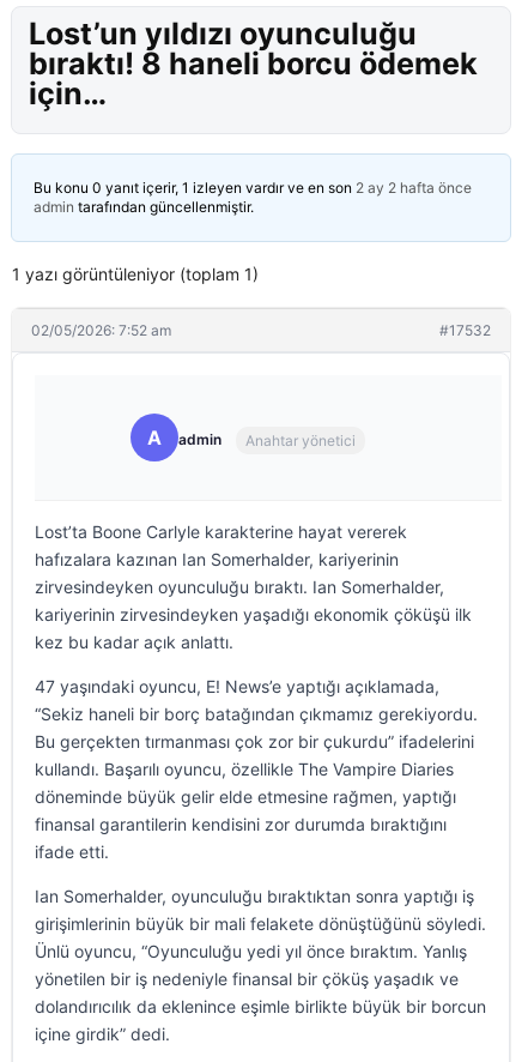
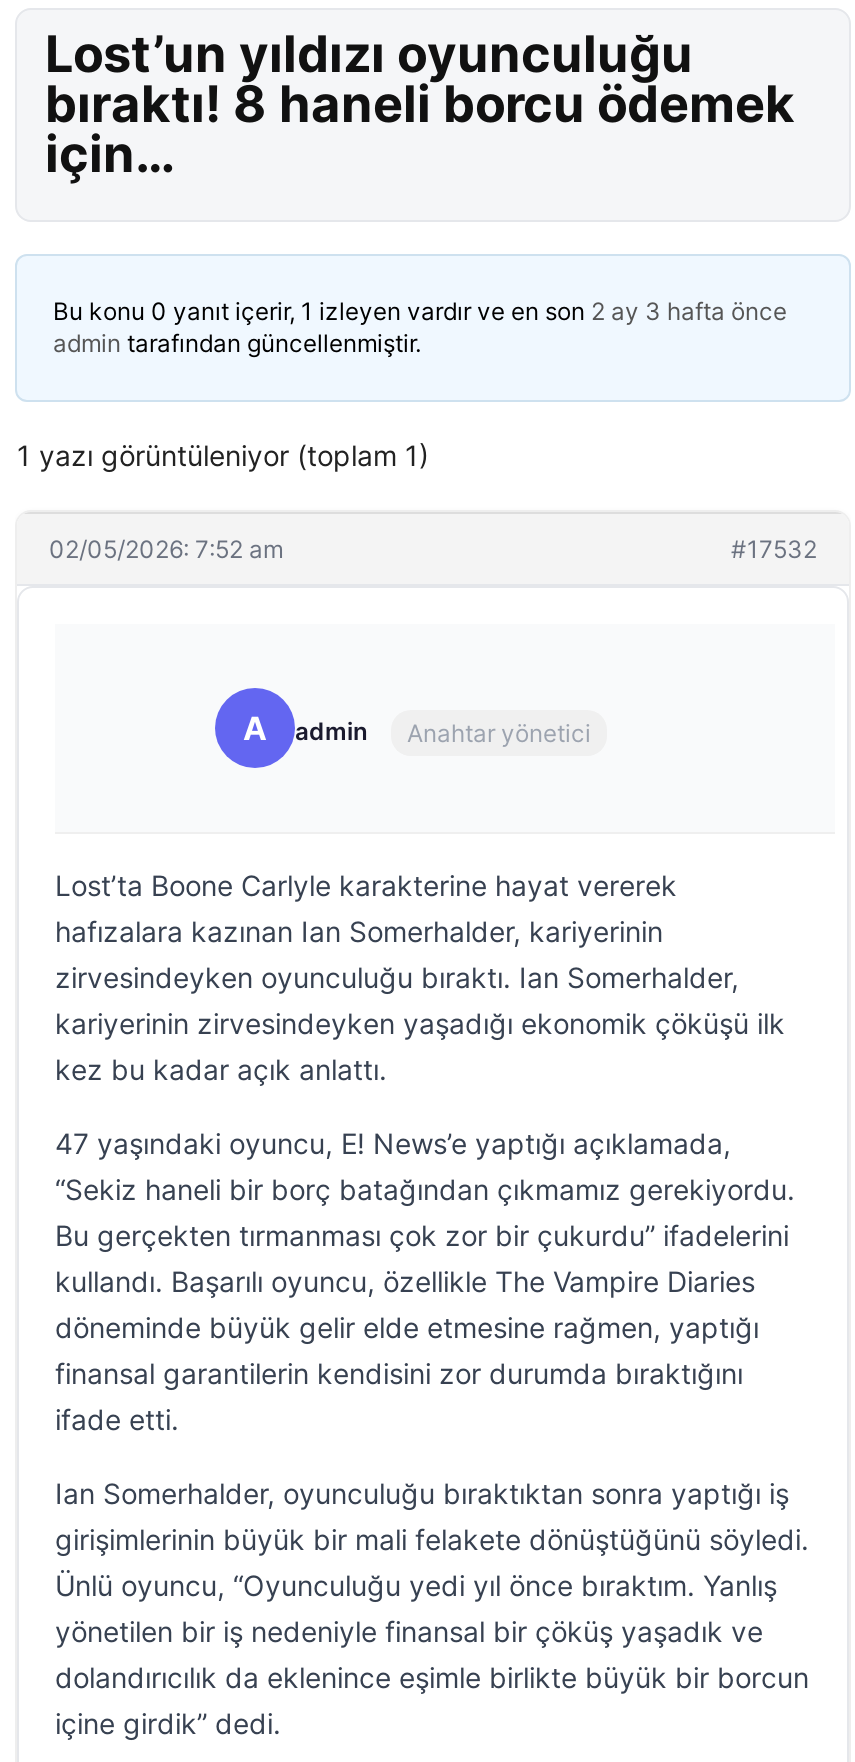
[34,179,472,197] Bu konu 0 yanıt içerir, 1 izleyen vardır ve en son 2 ay 2 hafta önce -> [53,296,787,326] Bu konu 0 yanıt içerir, 1 izleyen vardır ve en son 2 ay 3 hafta önce

